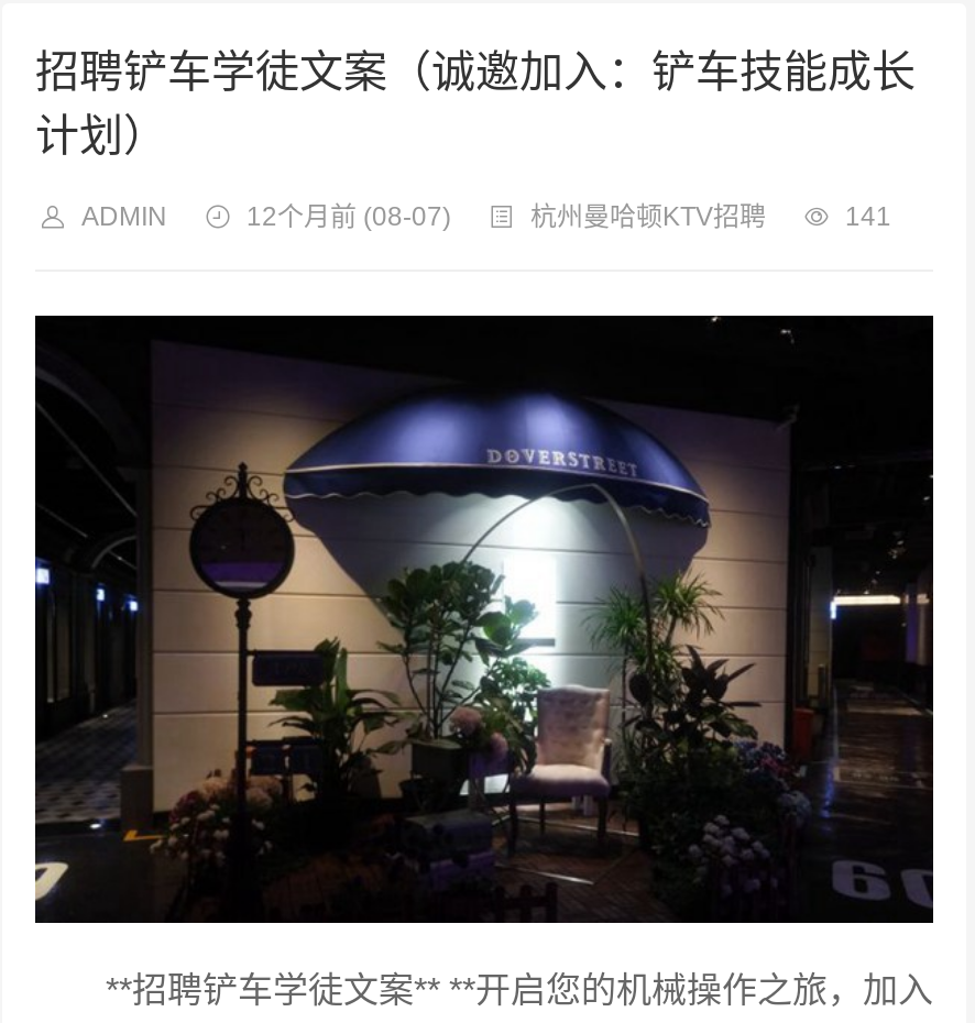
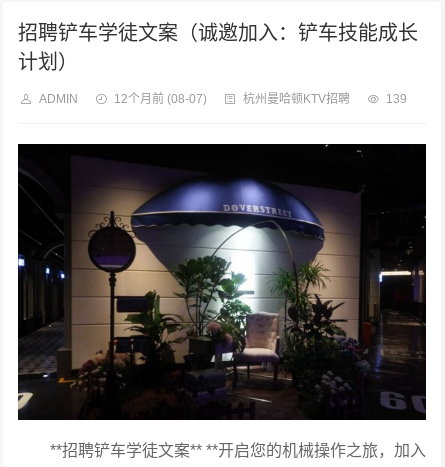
[845,201,891,232] 141 -> [386,92,407,106] 139

